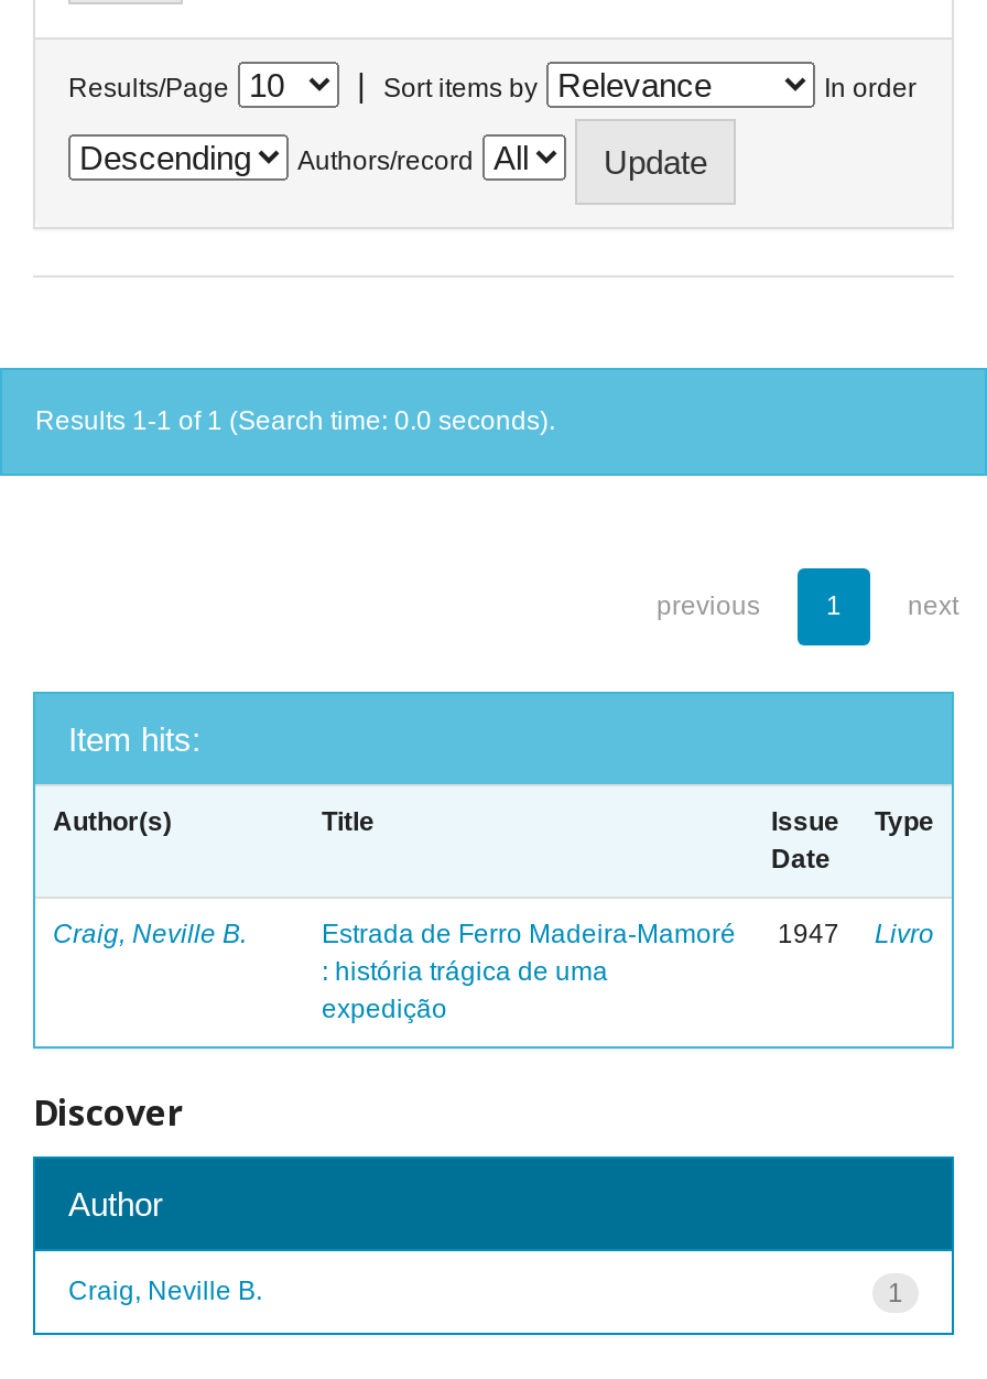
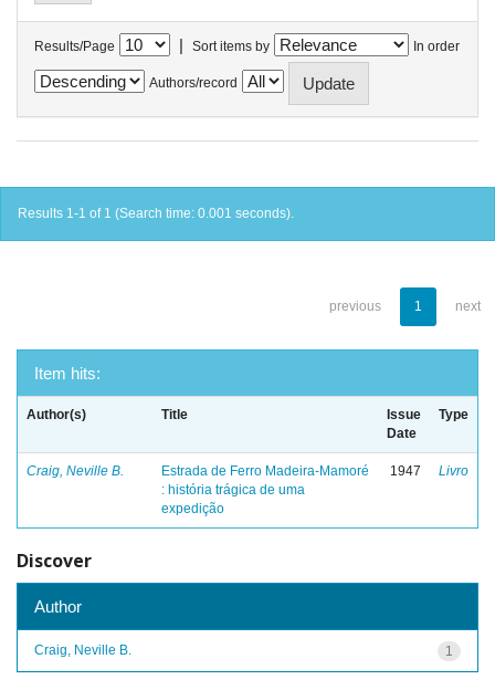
[35,405,555,436] Results 1-1 of 1 (Search time: 0.0 seconds). -> [18,206,294,221] Results 1-1 of 1 (Search time: 0.001 seconds).

